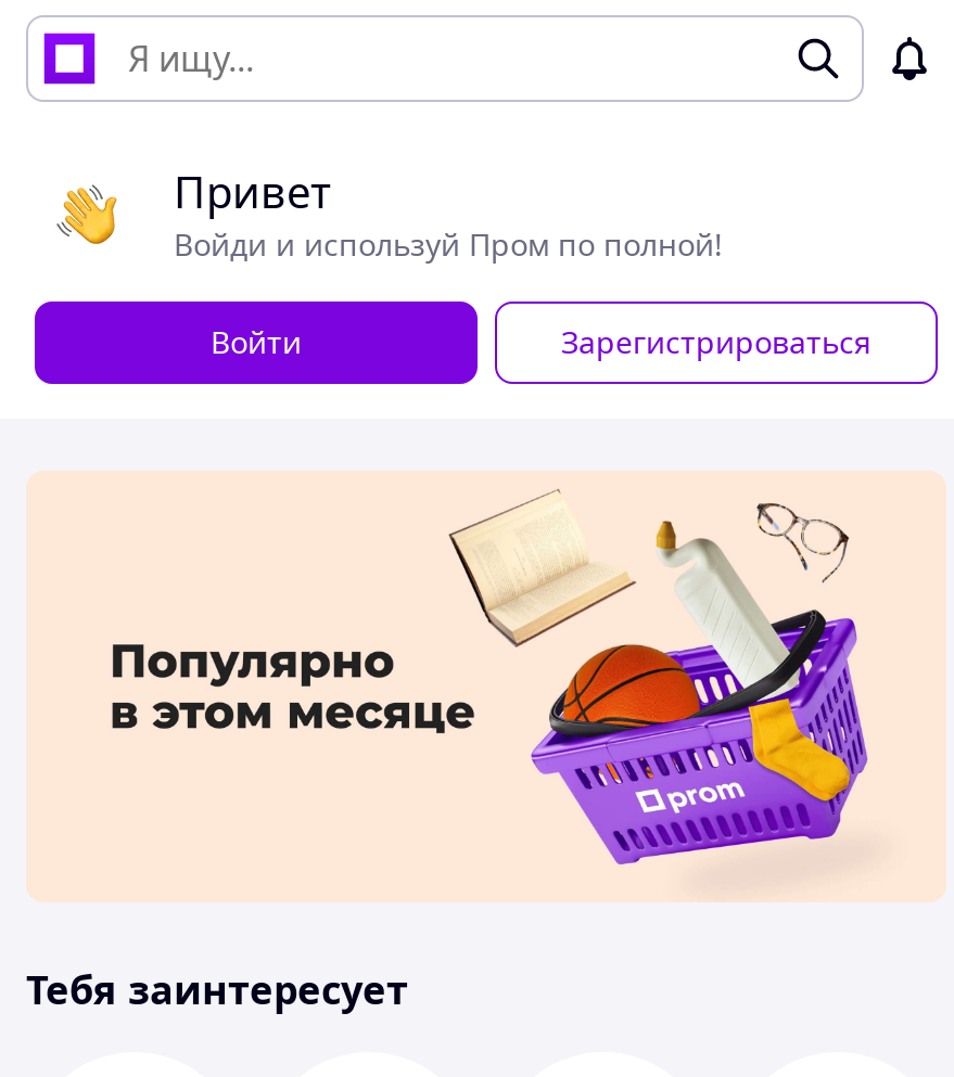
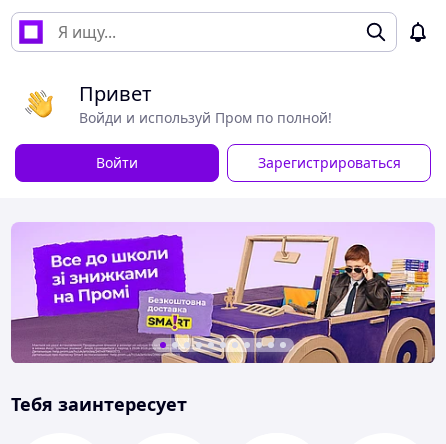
[28,473,944,902] [image] -> [10,222,436,364] [image]

